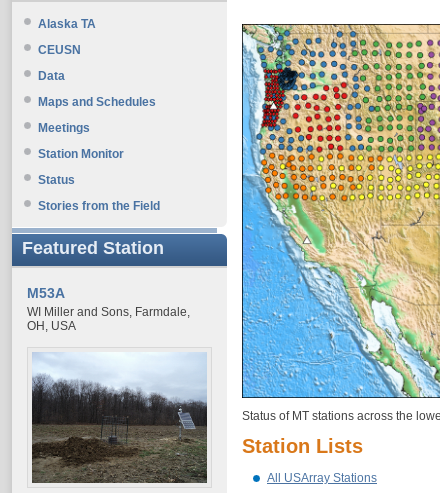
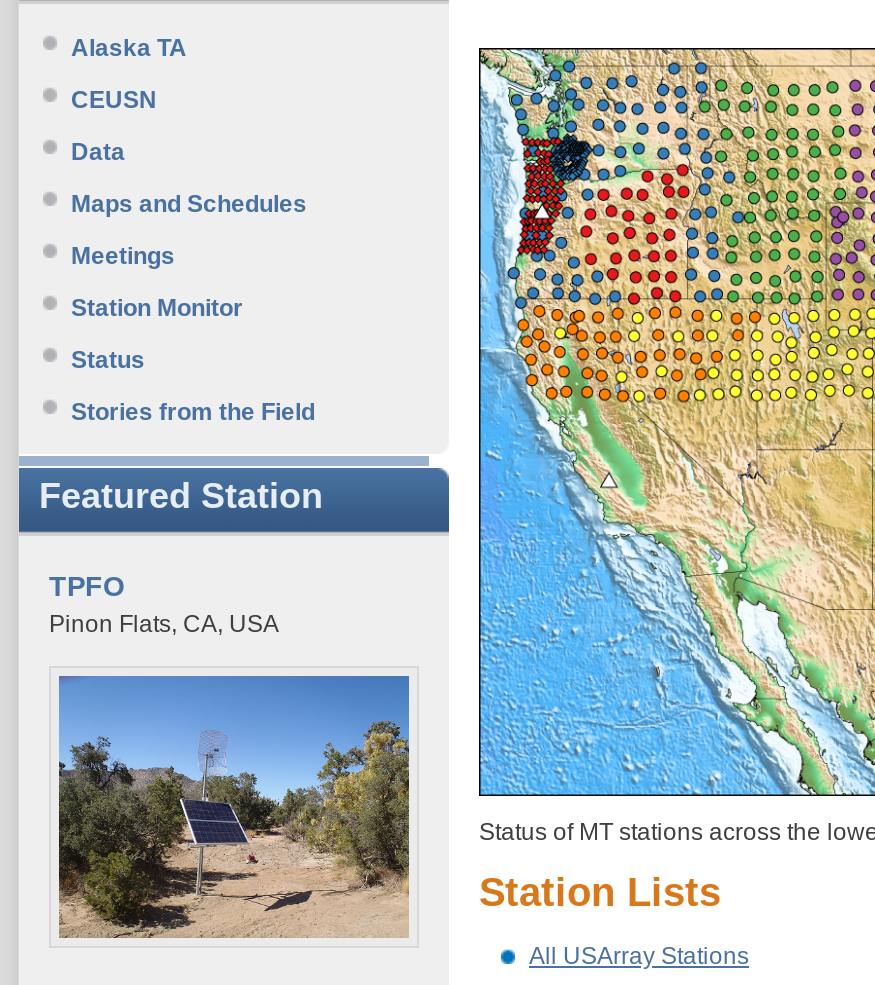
[27,285,190,333] M53A | WI Miller and Sons, Farmdale, | OH, USA -> [49,570,279,638] TPFO | Pinon Flats, CA, USA
[31,338,208,484] [image] -> [57,674,411,966] [image]

